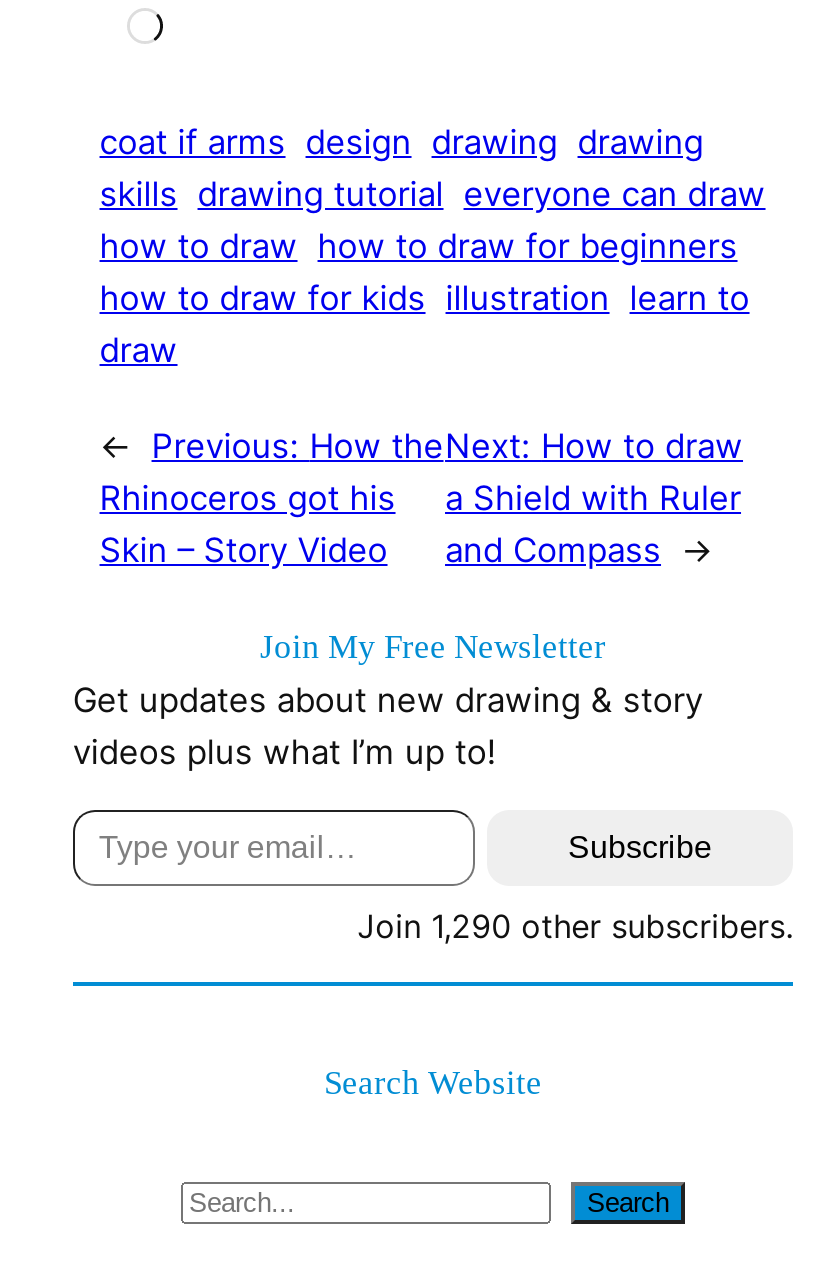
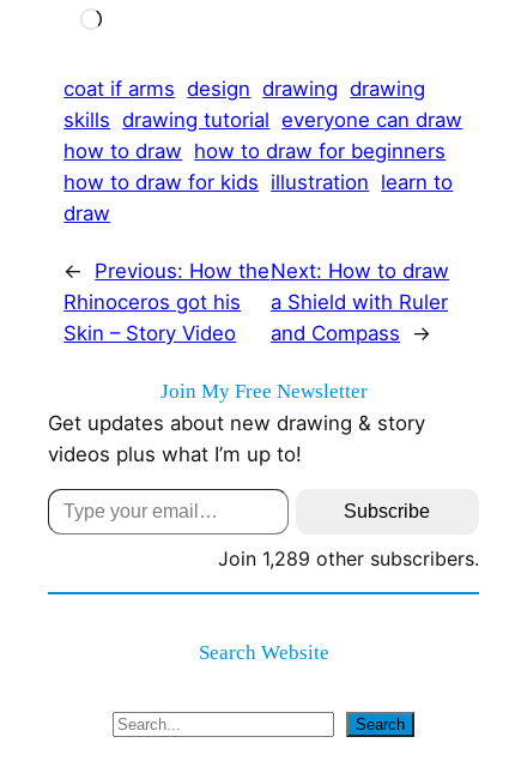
[357,905,793,945] Join 1,290 other subscribers. -> [218,546,479,570] Join 1,289 other subscribers.

